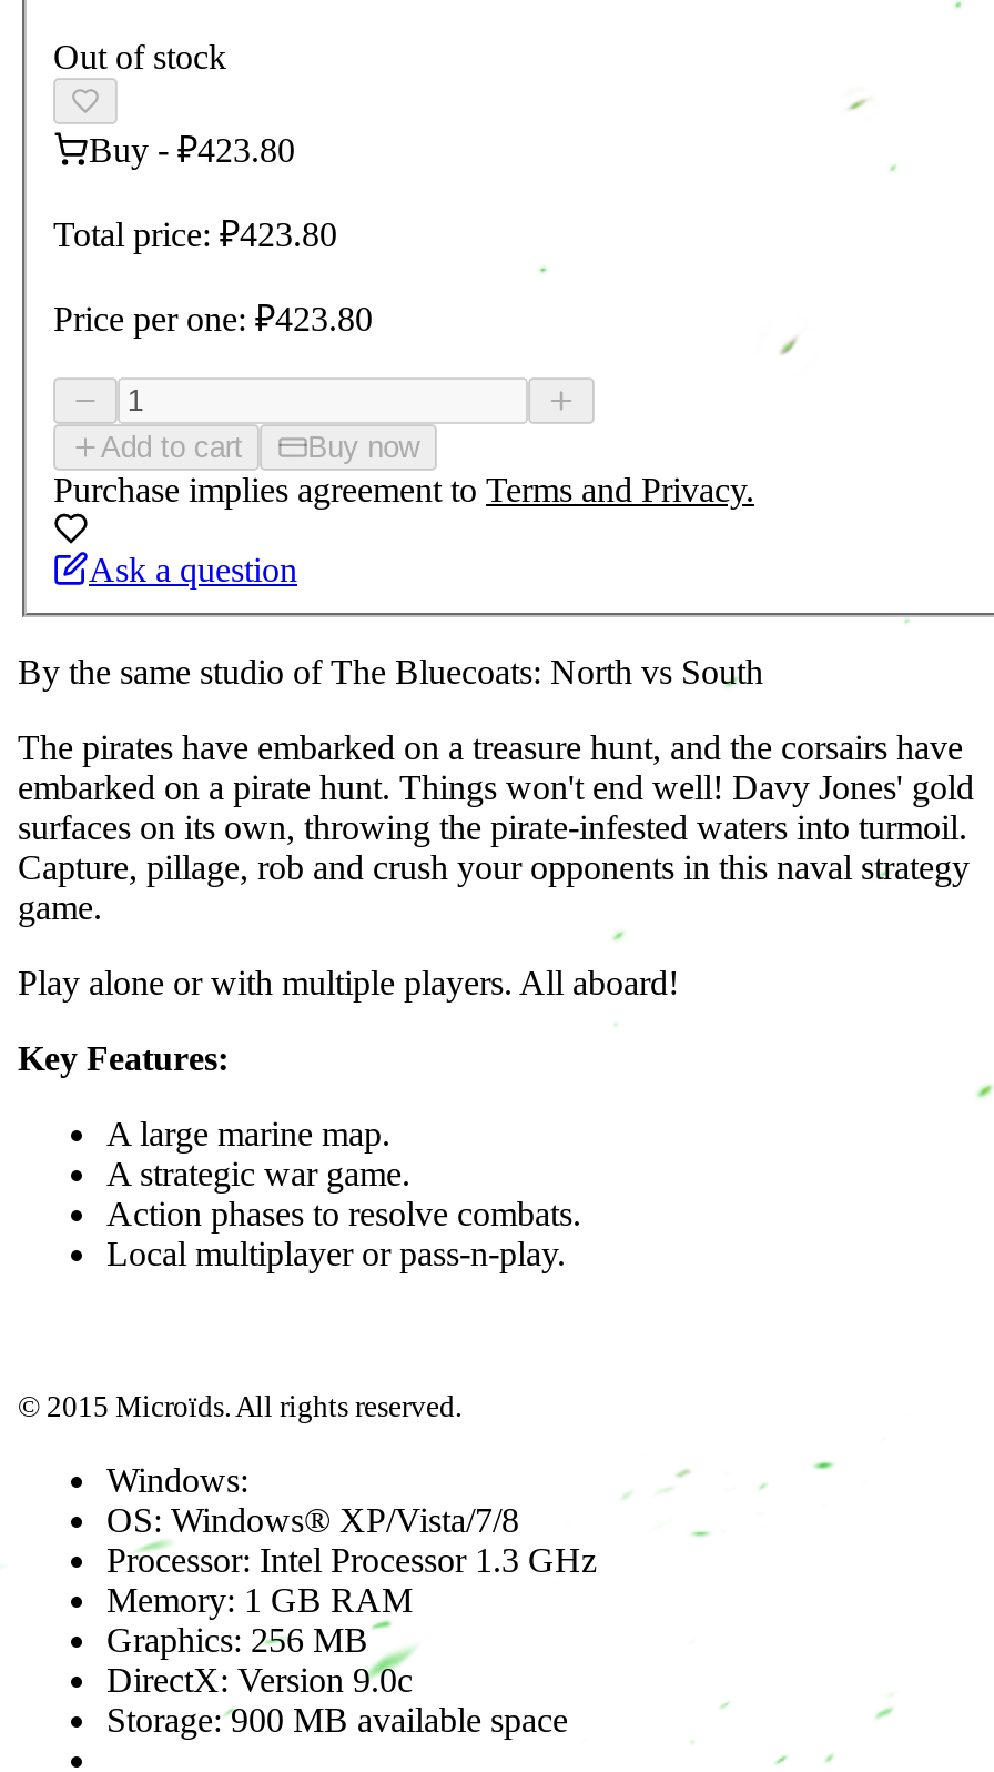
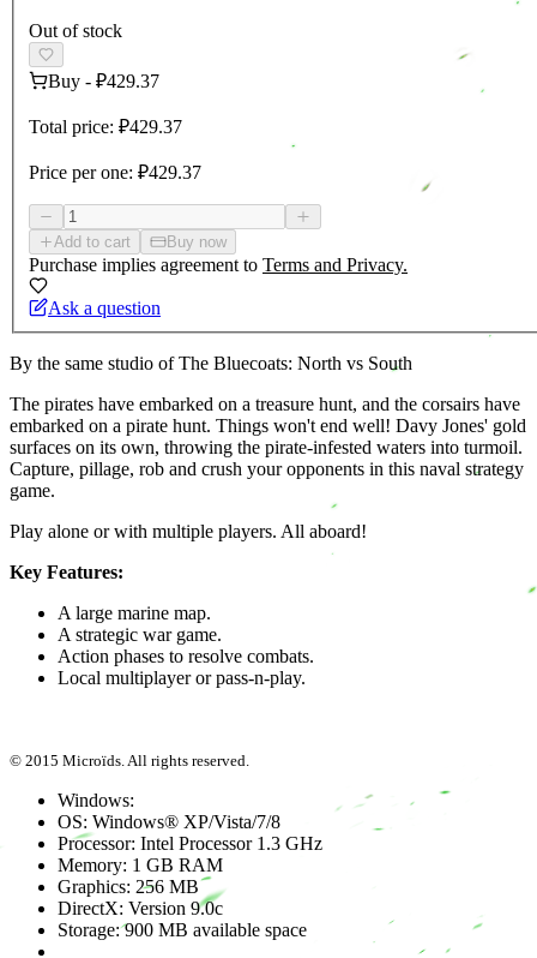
[89,132,295,170] Buy - ₽423.80 -> [48,71,159,92] Buy - ₽429.37
[53,217,337,254] Total price: ₽423.80 -> [29,117,182,137] Total price: ₽429.37
[53,301,373,339] Price per one: ₽423.80 -> [29,163,201,183] Price per one: ₽429.37

